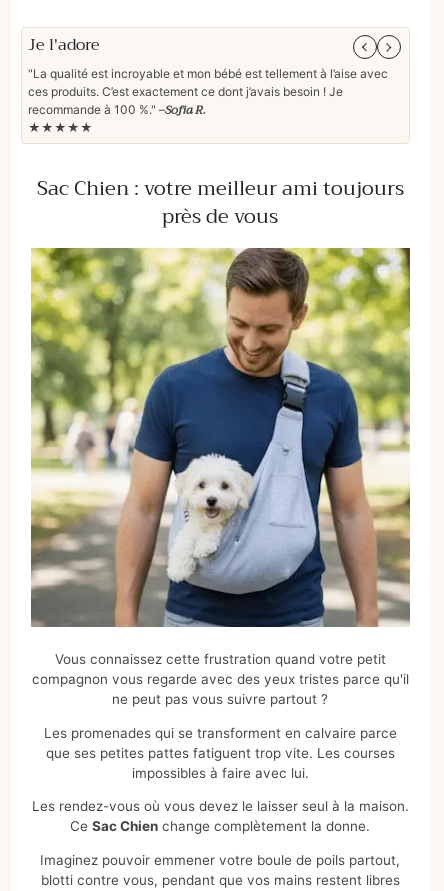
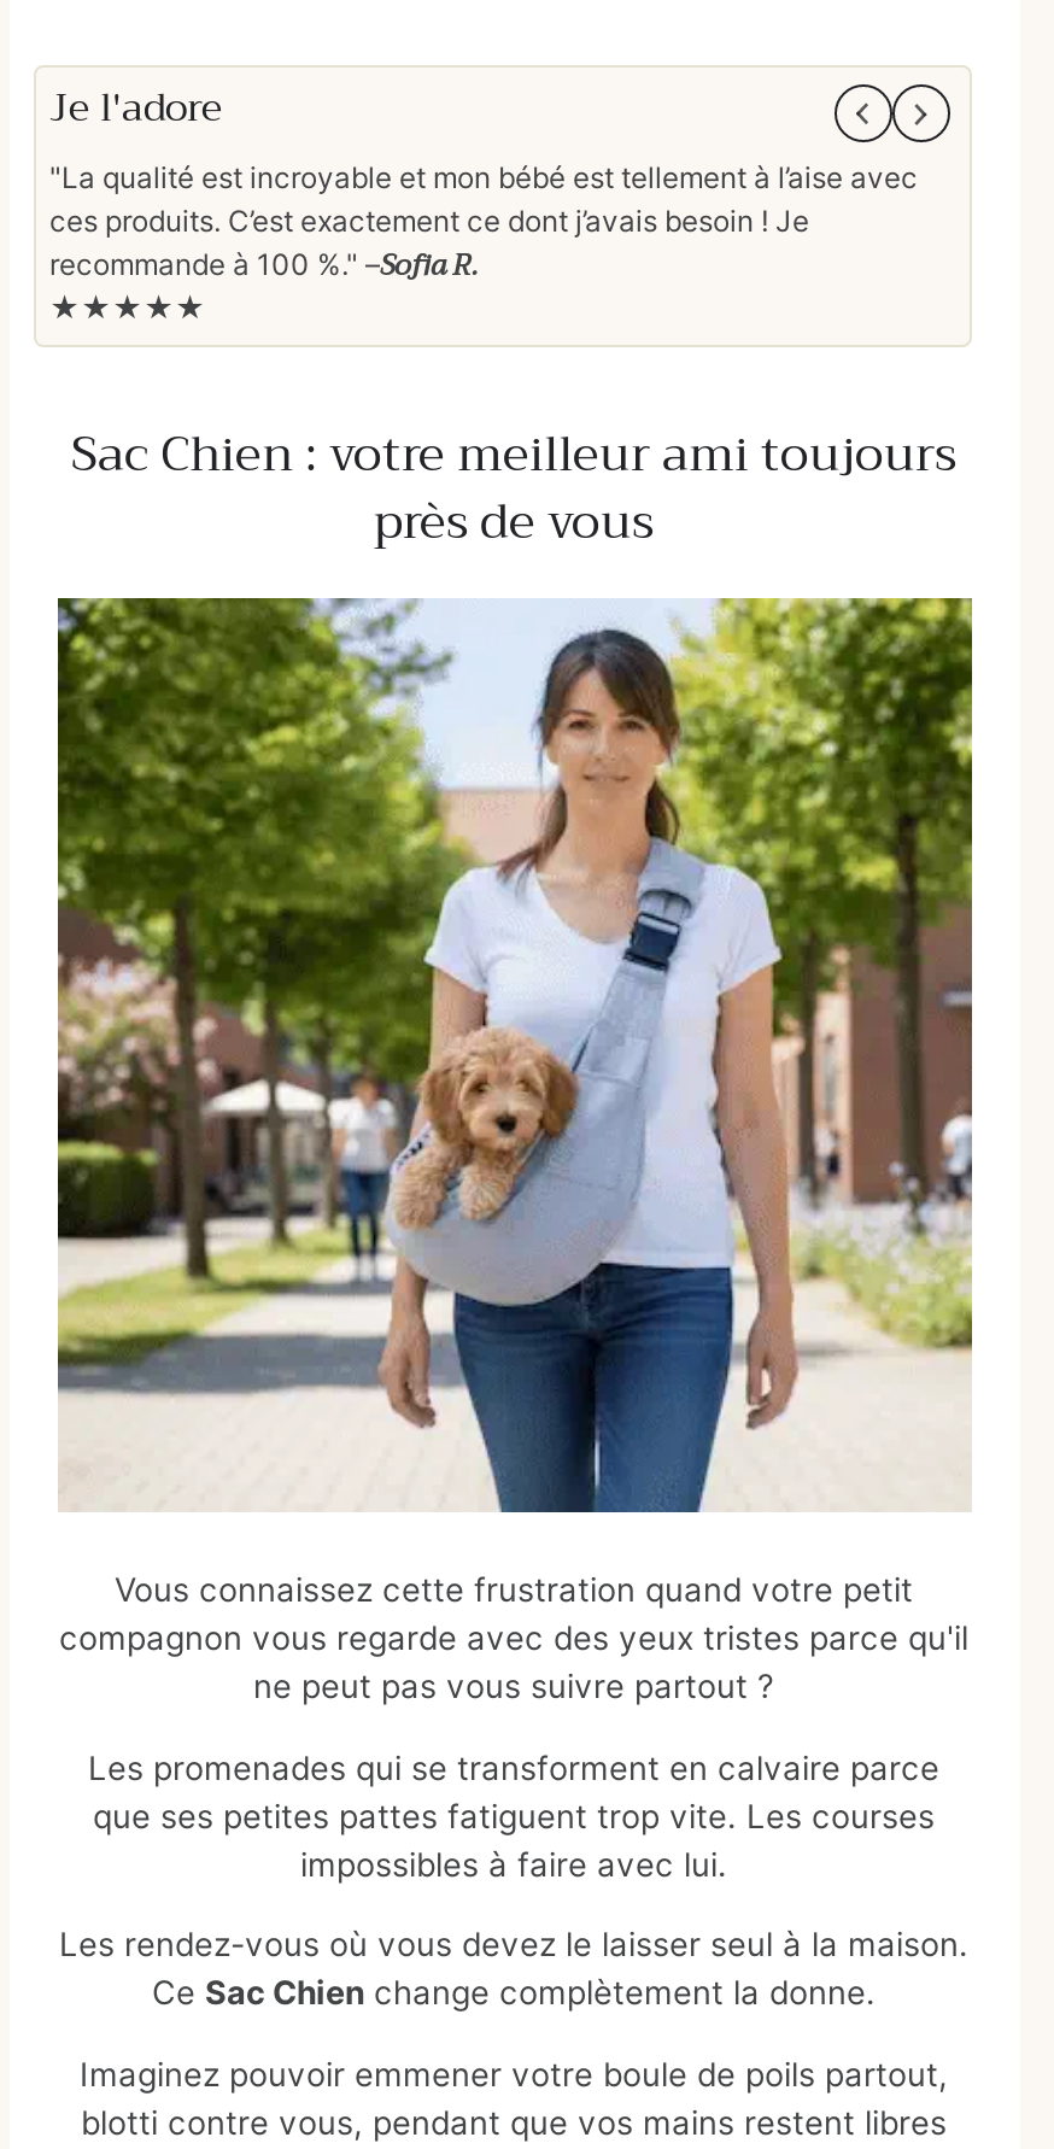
[30,247,411,628] [image] -> [55,596,974,1512] [image]

